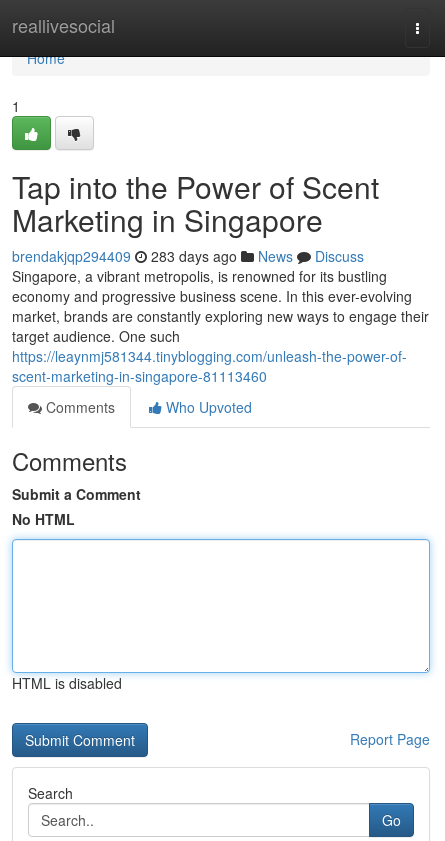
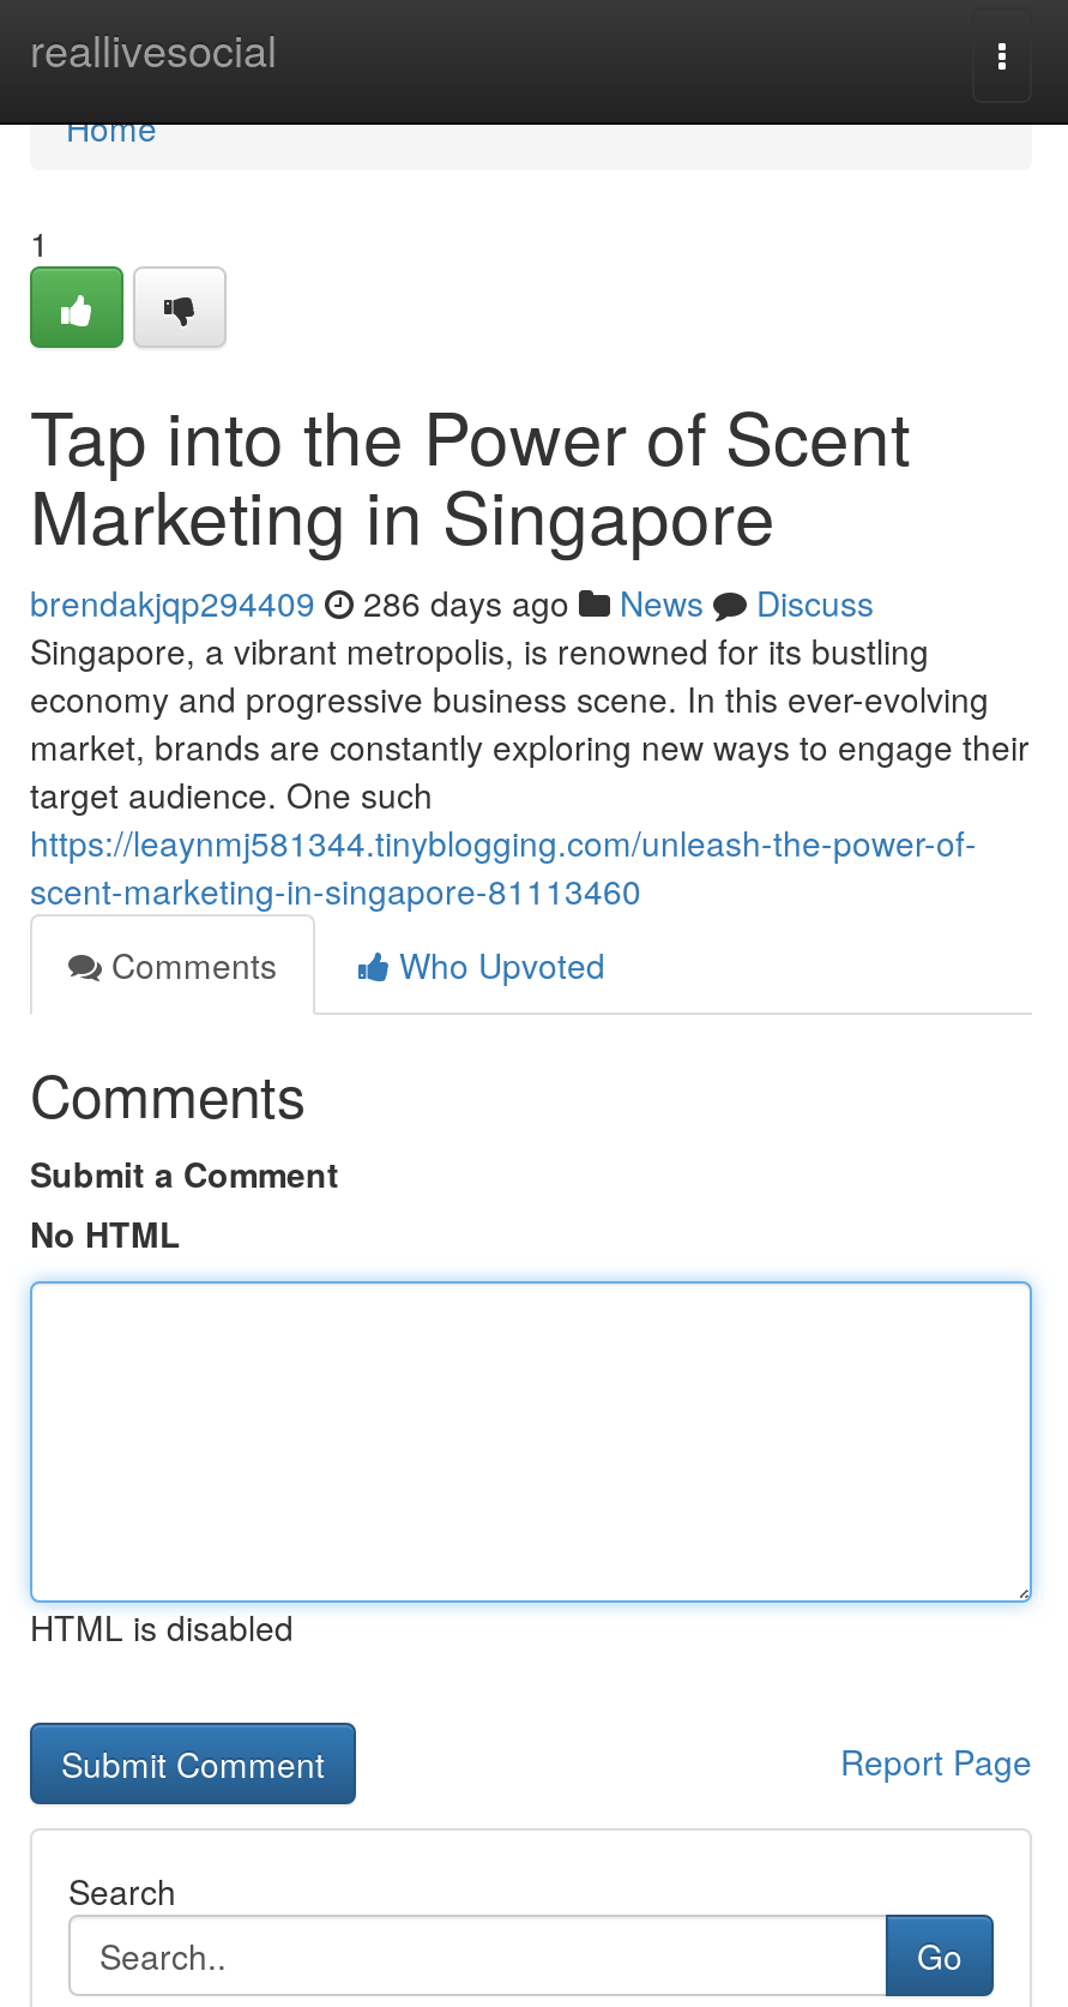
[12,246,364,266] brendakjqp294409 283 days ago News Discuss -> [30,578,874,626] brendakjqp294409 286 days ago News Discuss

